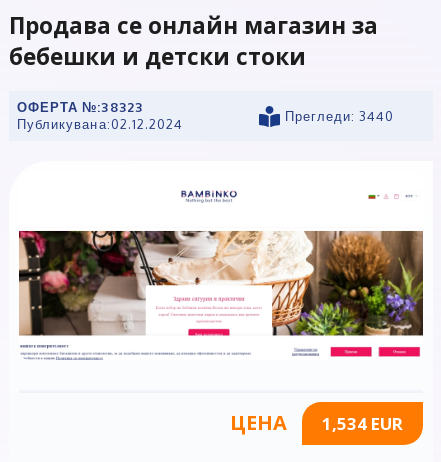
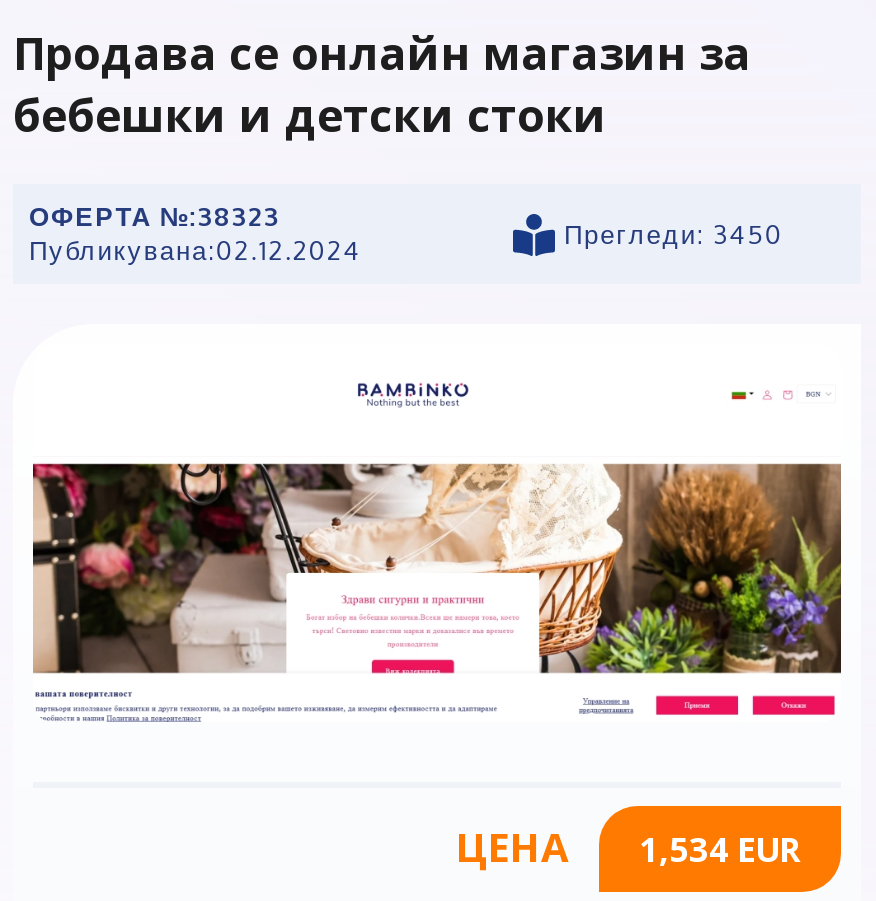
[284,108,394,124] Прегледи: 3440 -> [564,218,783,250] Прегледи: 3450

